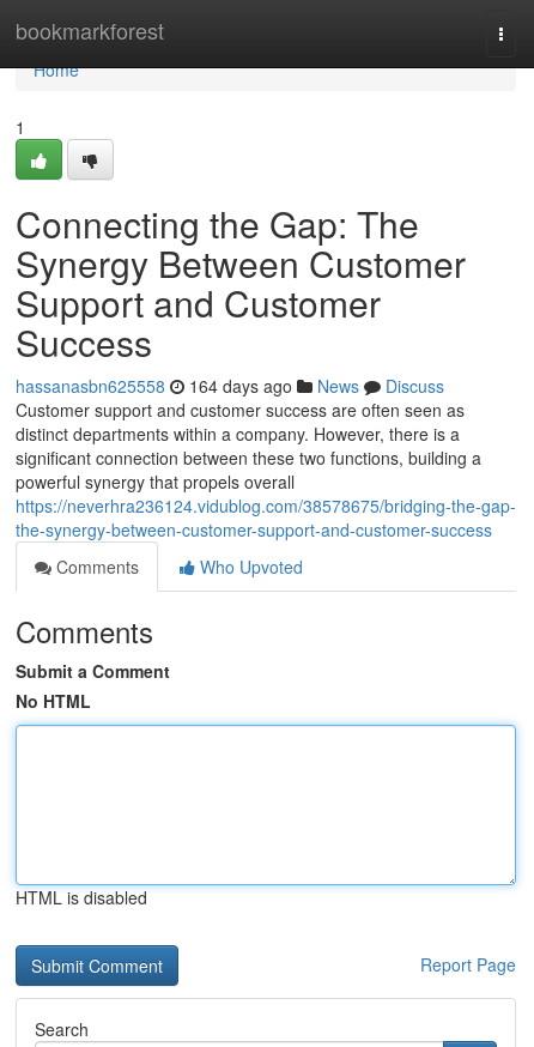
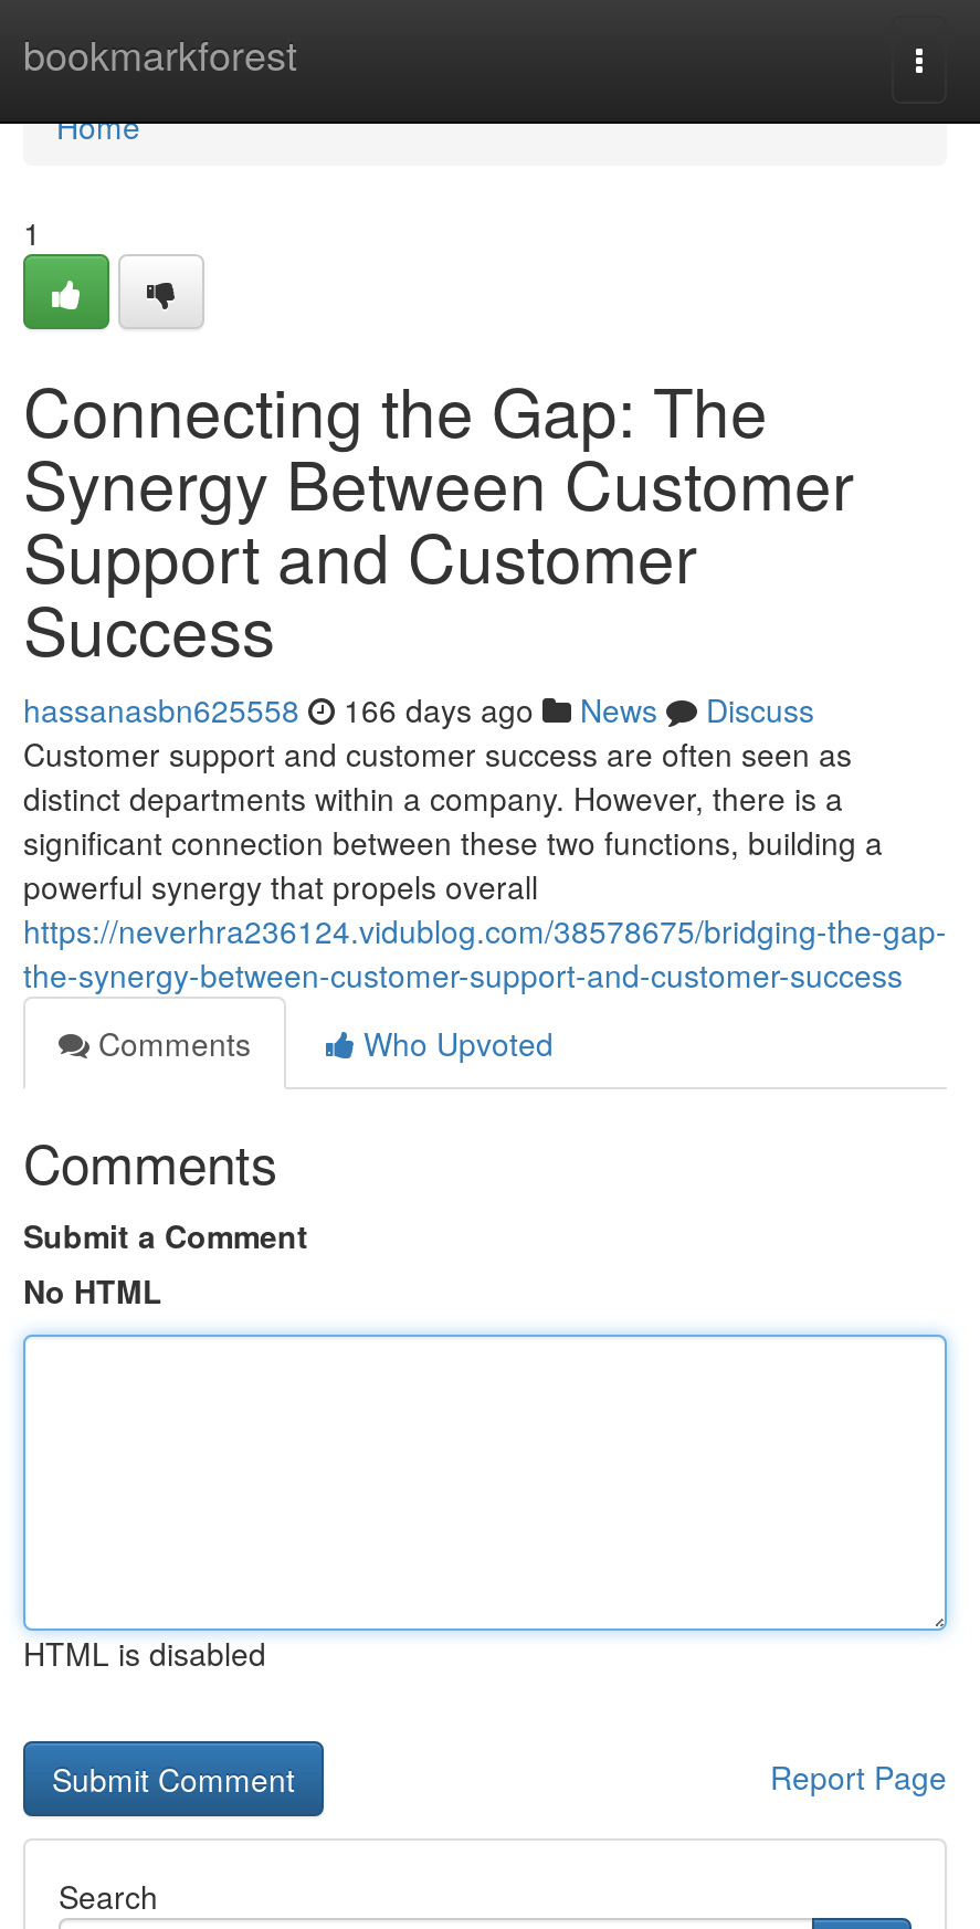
[16,374,444,398] hassanasbn625558 164 days ago News Discuss -> [23,687,814,731] hassanasbn625558 166 days ago News Discuss

